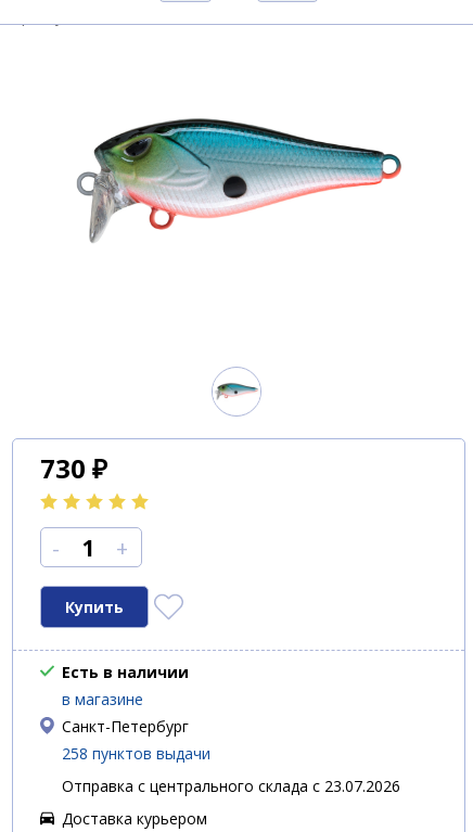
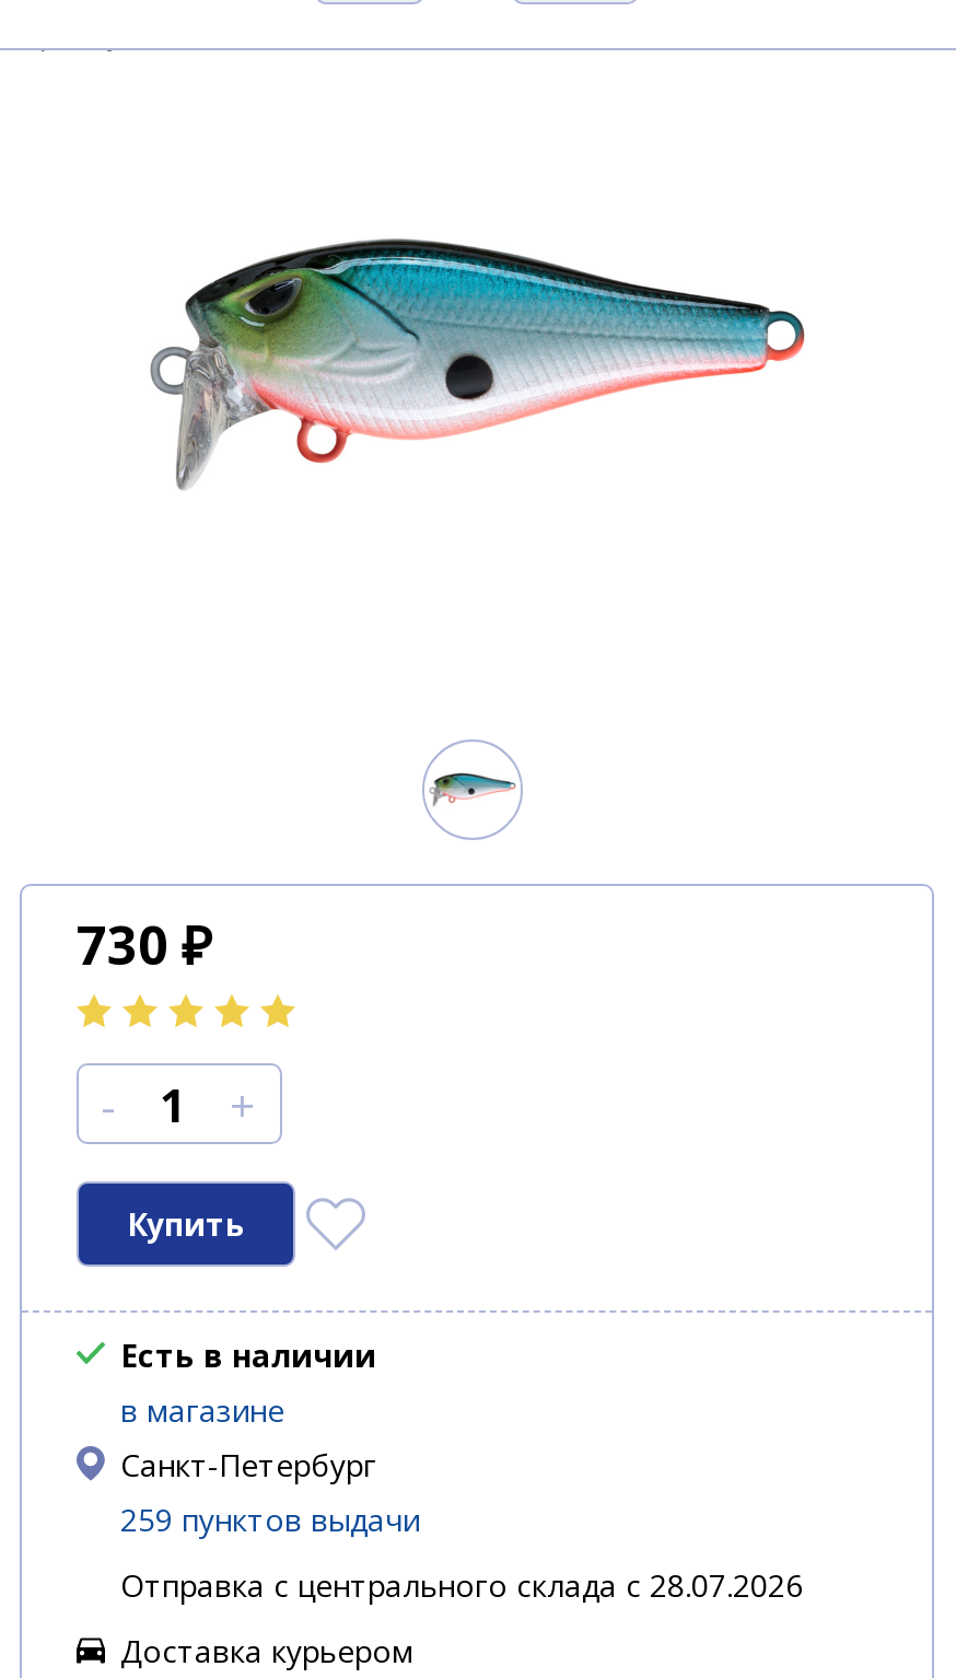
[62,743,210,764] 258 пунктов выдачи -> [120,1499,420,1540] 259 пунктов выдачи
[62,776,400,796] Отправка с центрального склада с 23.07.2026 -> [120,1564,803,1606] Отправка с центрального склада с 28.07.2026

